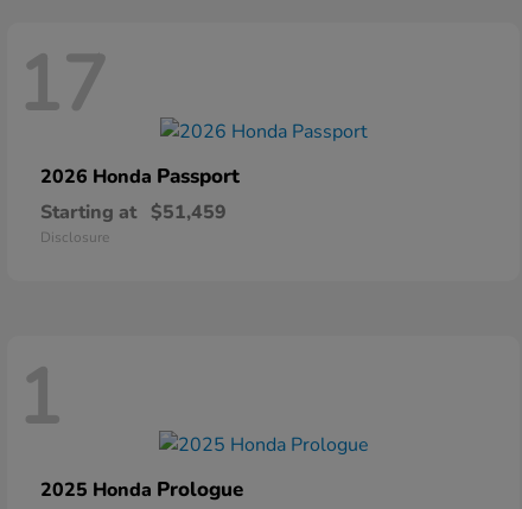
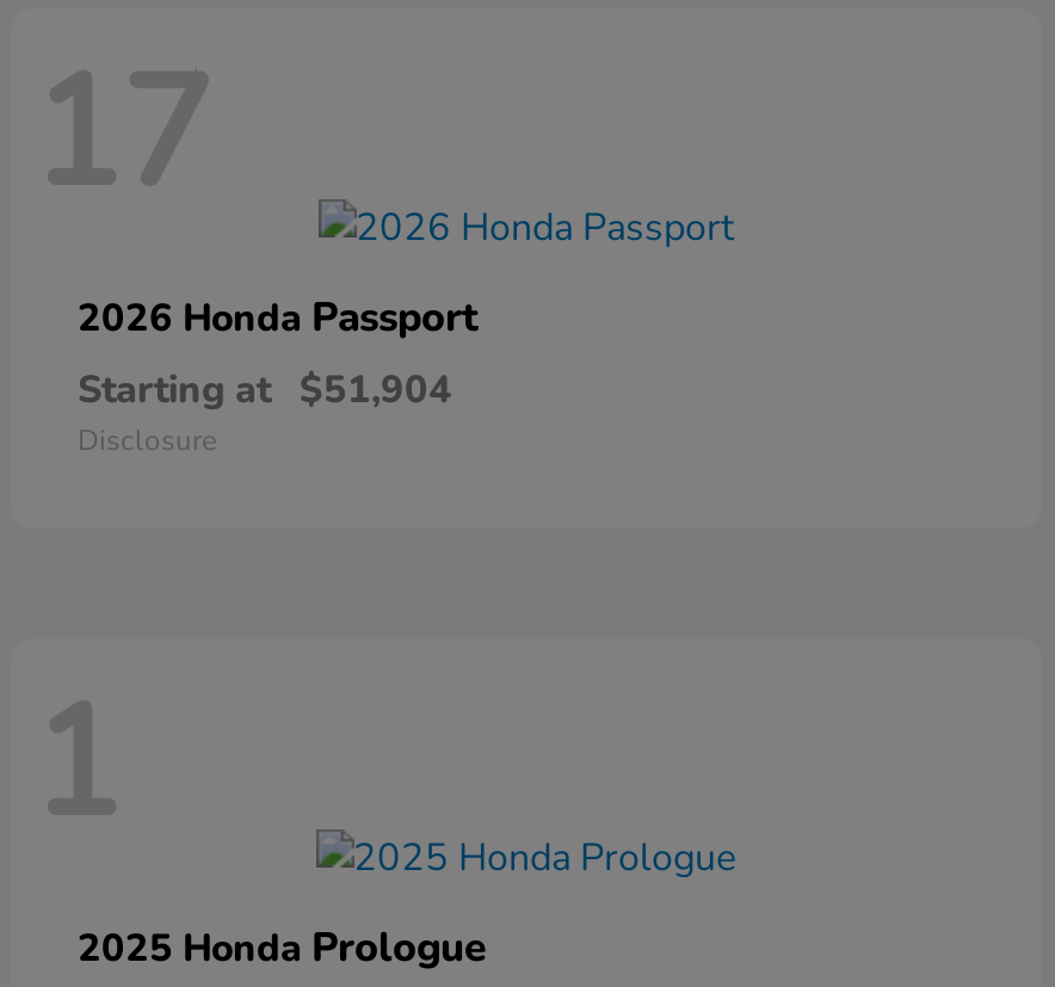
[40,200,227,226] Starting at $51,459 -> [78,365,452,417] Starting at $51,904

